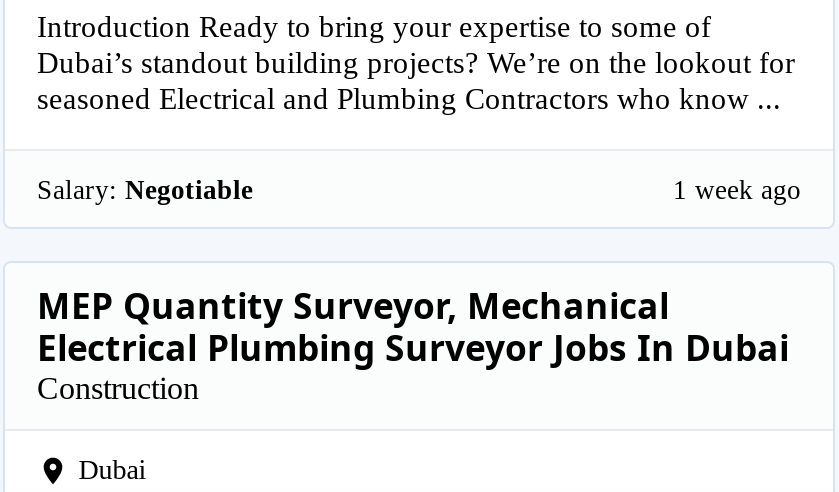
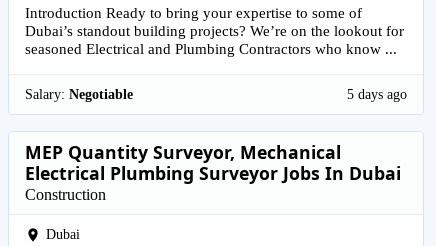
[673,174,801,204] 1 week ago -> [347,87,407,102] 5 days ago

